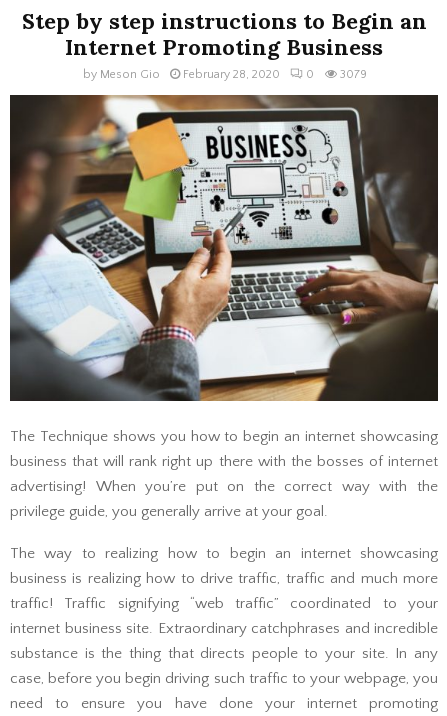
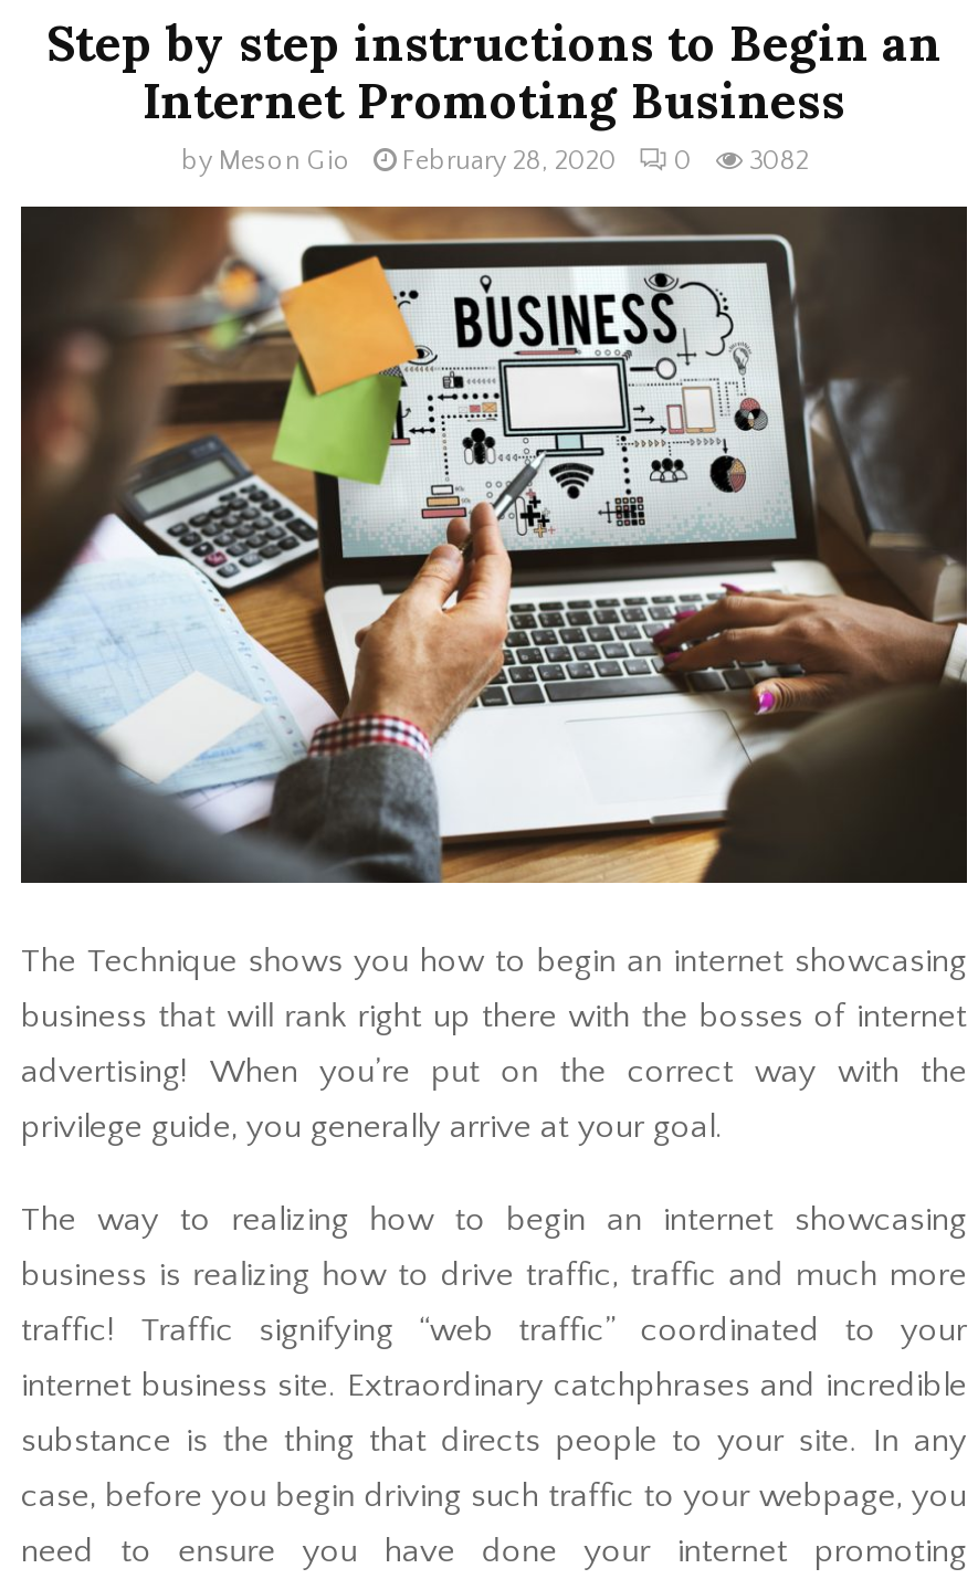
[82,68,366,81] by Meson Gio February 28, 2020 0 3079 -> [181,147,809,176] by Meson Gio February 28, 2020 0 3082

